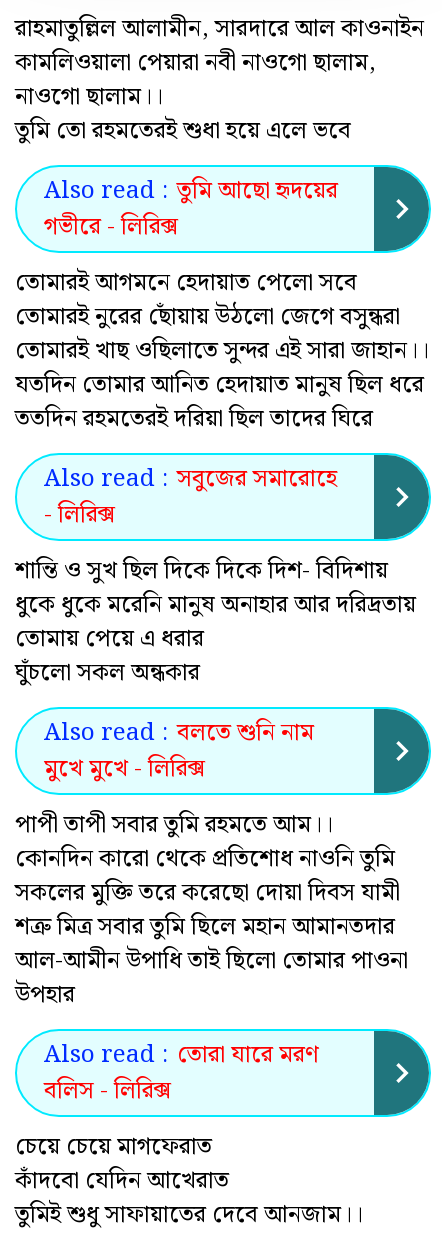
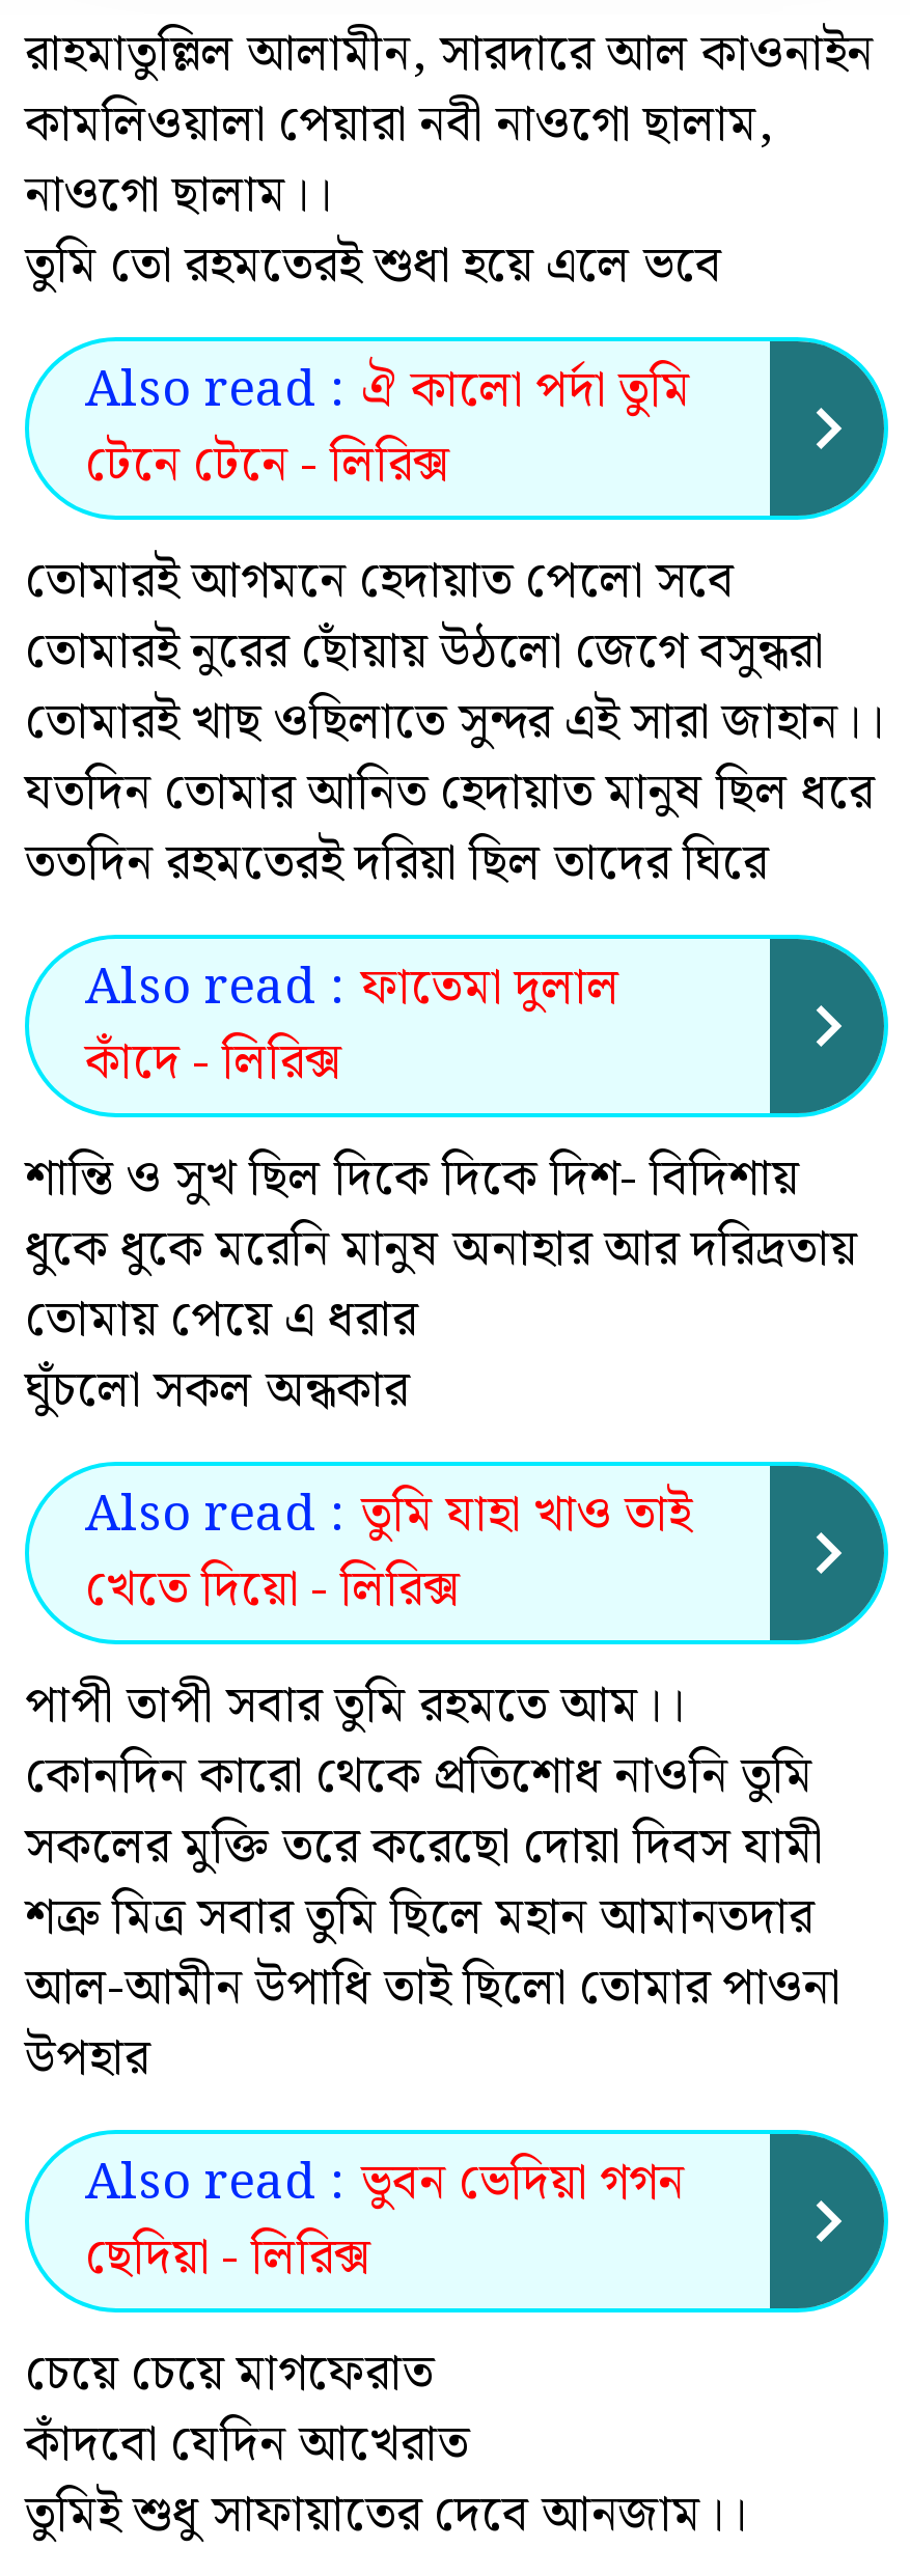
[44,172,338,246] Also read : তুমি আছো হৃদয়ের | গভীরে - লিরিক্স -> [85,351,691,504] Also read : ঐ কালো পর্দা তুমি | টেনে টেনে - লিরিক্স
[44,460,337,534] Also read : সবুজের সমারোহে | - লিরিক্স -> [85,948,621,1102] Also read : ফাতেমা দুলাল | কাঁদে - লিরিক্স
[44,714,314,788] Also read : বলতে শুনি নাম | মুখে মুখে - লিরিক্স -> [85,1475,691,1629] Also read : তুমি যাহা খাও তাই | খেতে দিয়ো - লিরিক্স
[44,1036,319,1074] Also read : তোরা যারে মরণ -> [85,2144,685,2222] Also read : ভুবন ভেদিয়া গগন
[44,1072,171,1110] বলিস - লিরিক্স -> [85,2218,369,2297] ছেদিয়া - লিরিক্স

